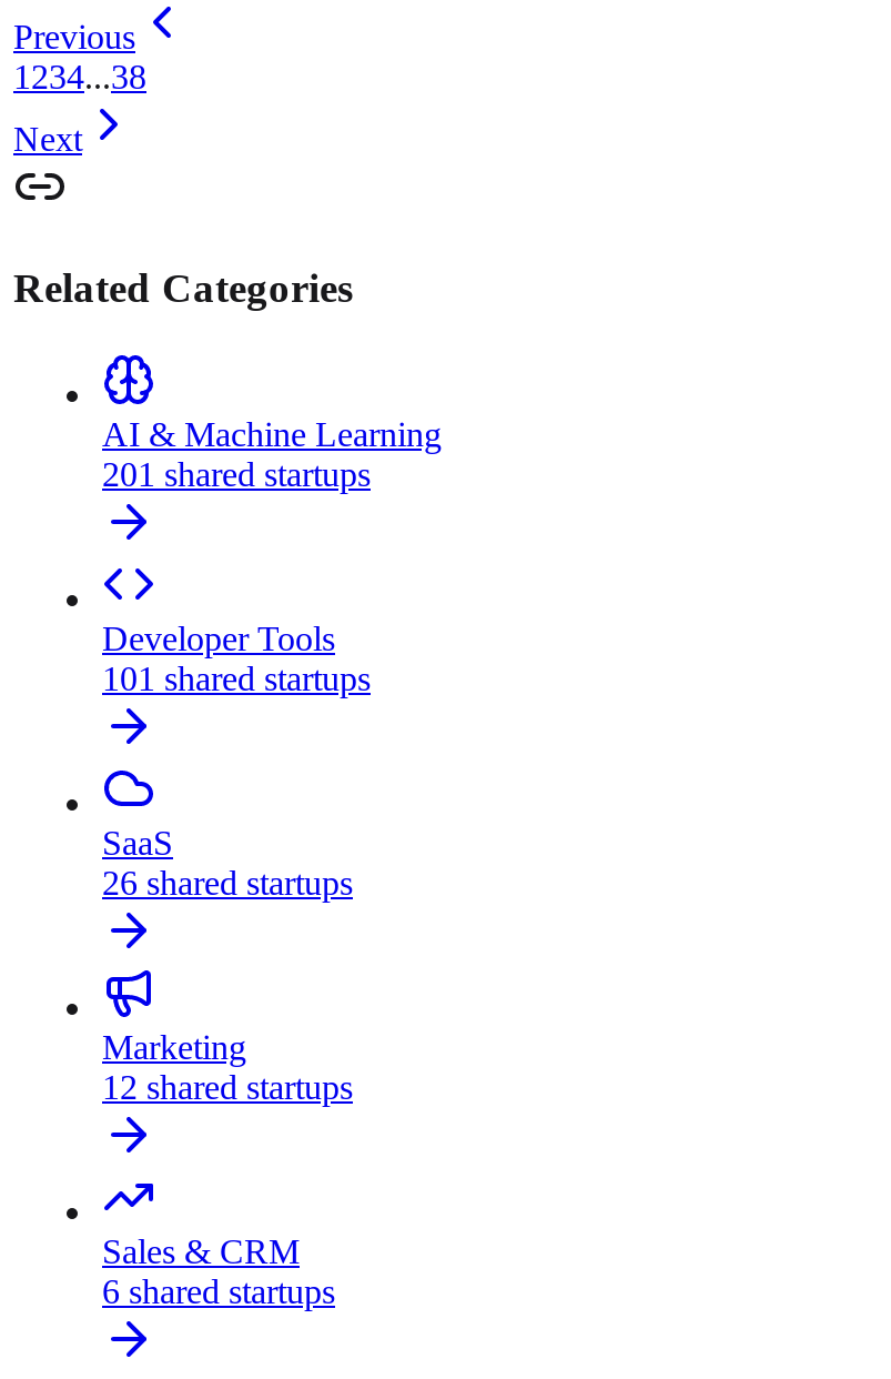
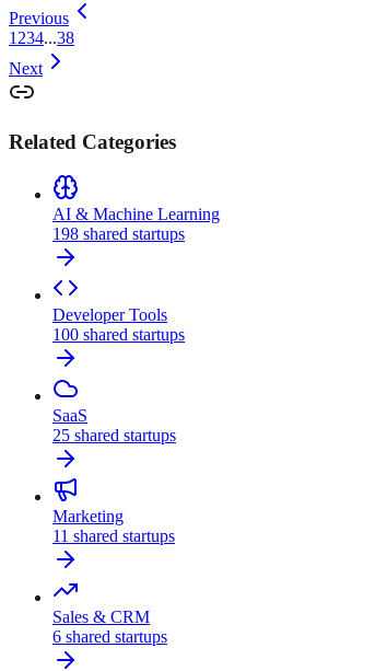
[102,456,371,494] 201 shared startups -> [52,225,185,243] 198 shared startups
[102,660,371,698] 101 shared startups -> [52,325,185,344] 100 shared startups
[102,864,353,902] 26 shared startups -> [52,426,176,445] 25 shared startups
[102,1069,353,1107] 12 sharedstartups -> [52,527,175,545] 11 sharedstartups

